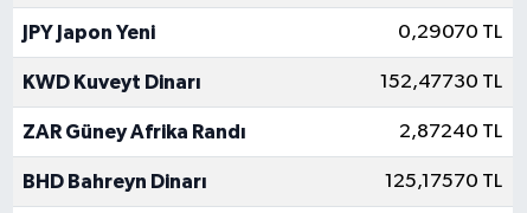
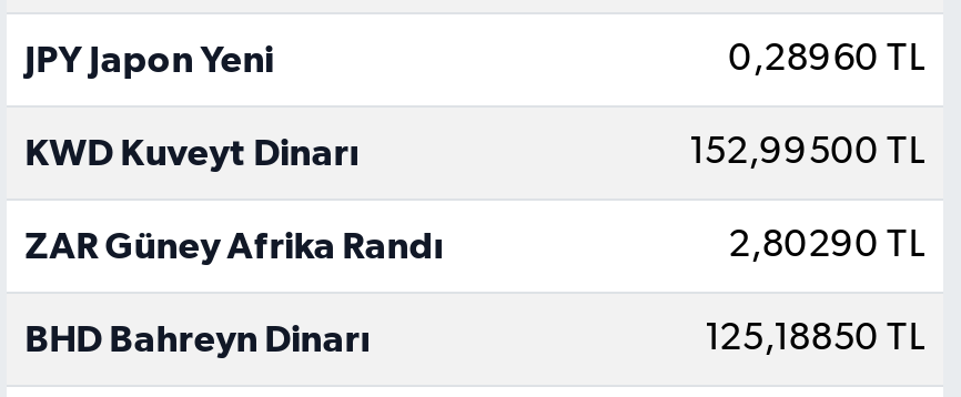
[398,22,502,42] 0,29070 TL -> [728,40,924,78] 0,28960 TL
[380,72,502,92] 152,47730 TL -> [688,134,924,171] 152,99500 TL
[399,122,502,142] 2,87240 TL -> [728,227,924,264] 2,80290 TL
[385,171,502,191] 125,17570 TL -> [704,320,924,358] 125,18850 TL

